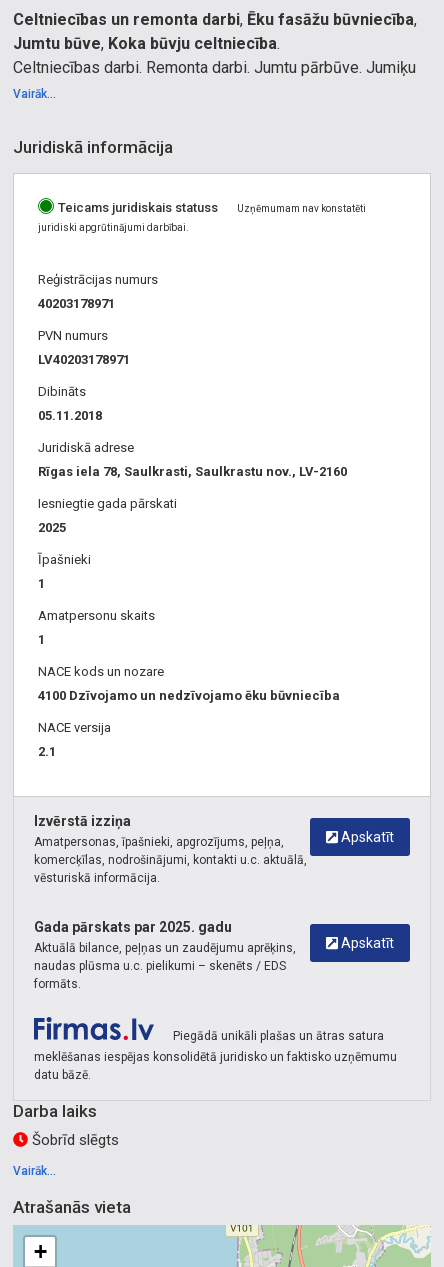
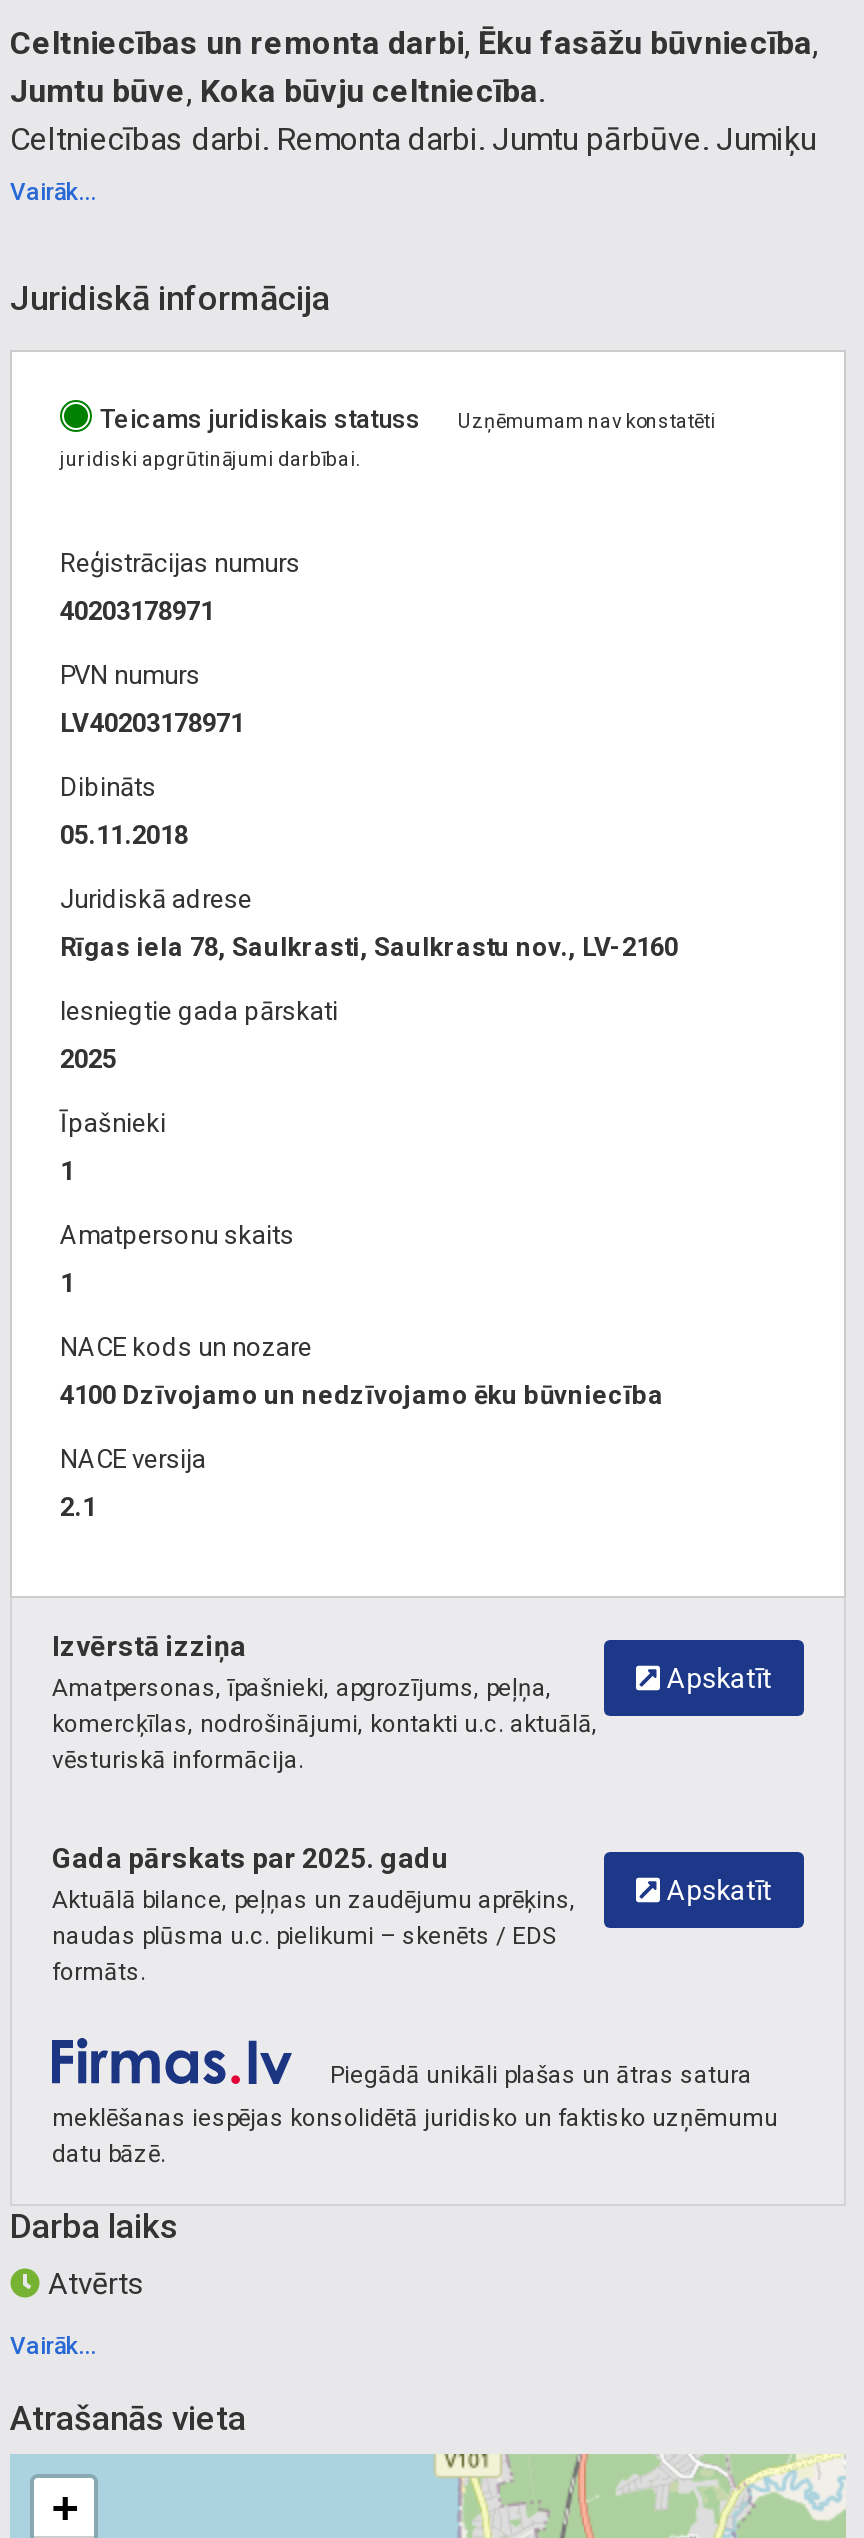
[28,1131,119,1149] Šobrīd slēgts -> [40,2266,144,2302] Atvērts

